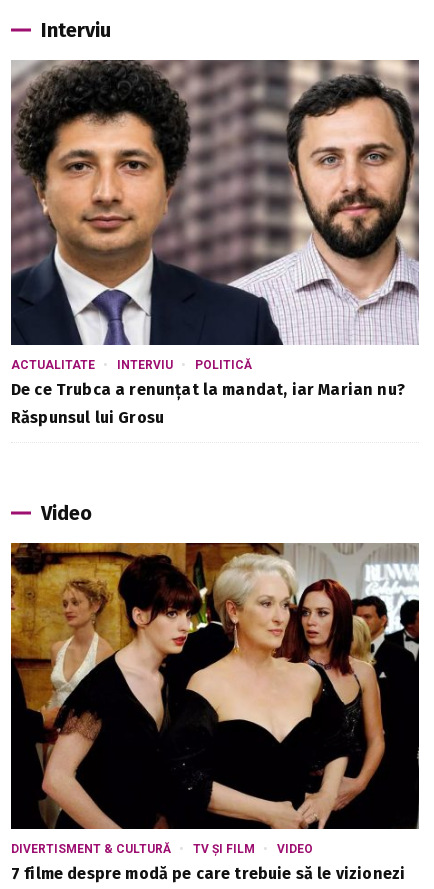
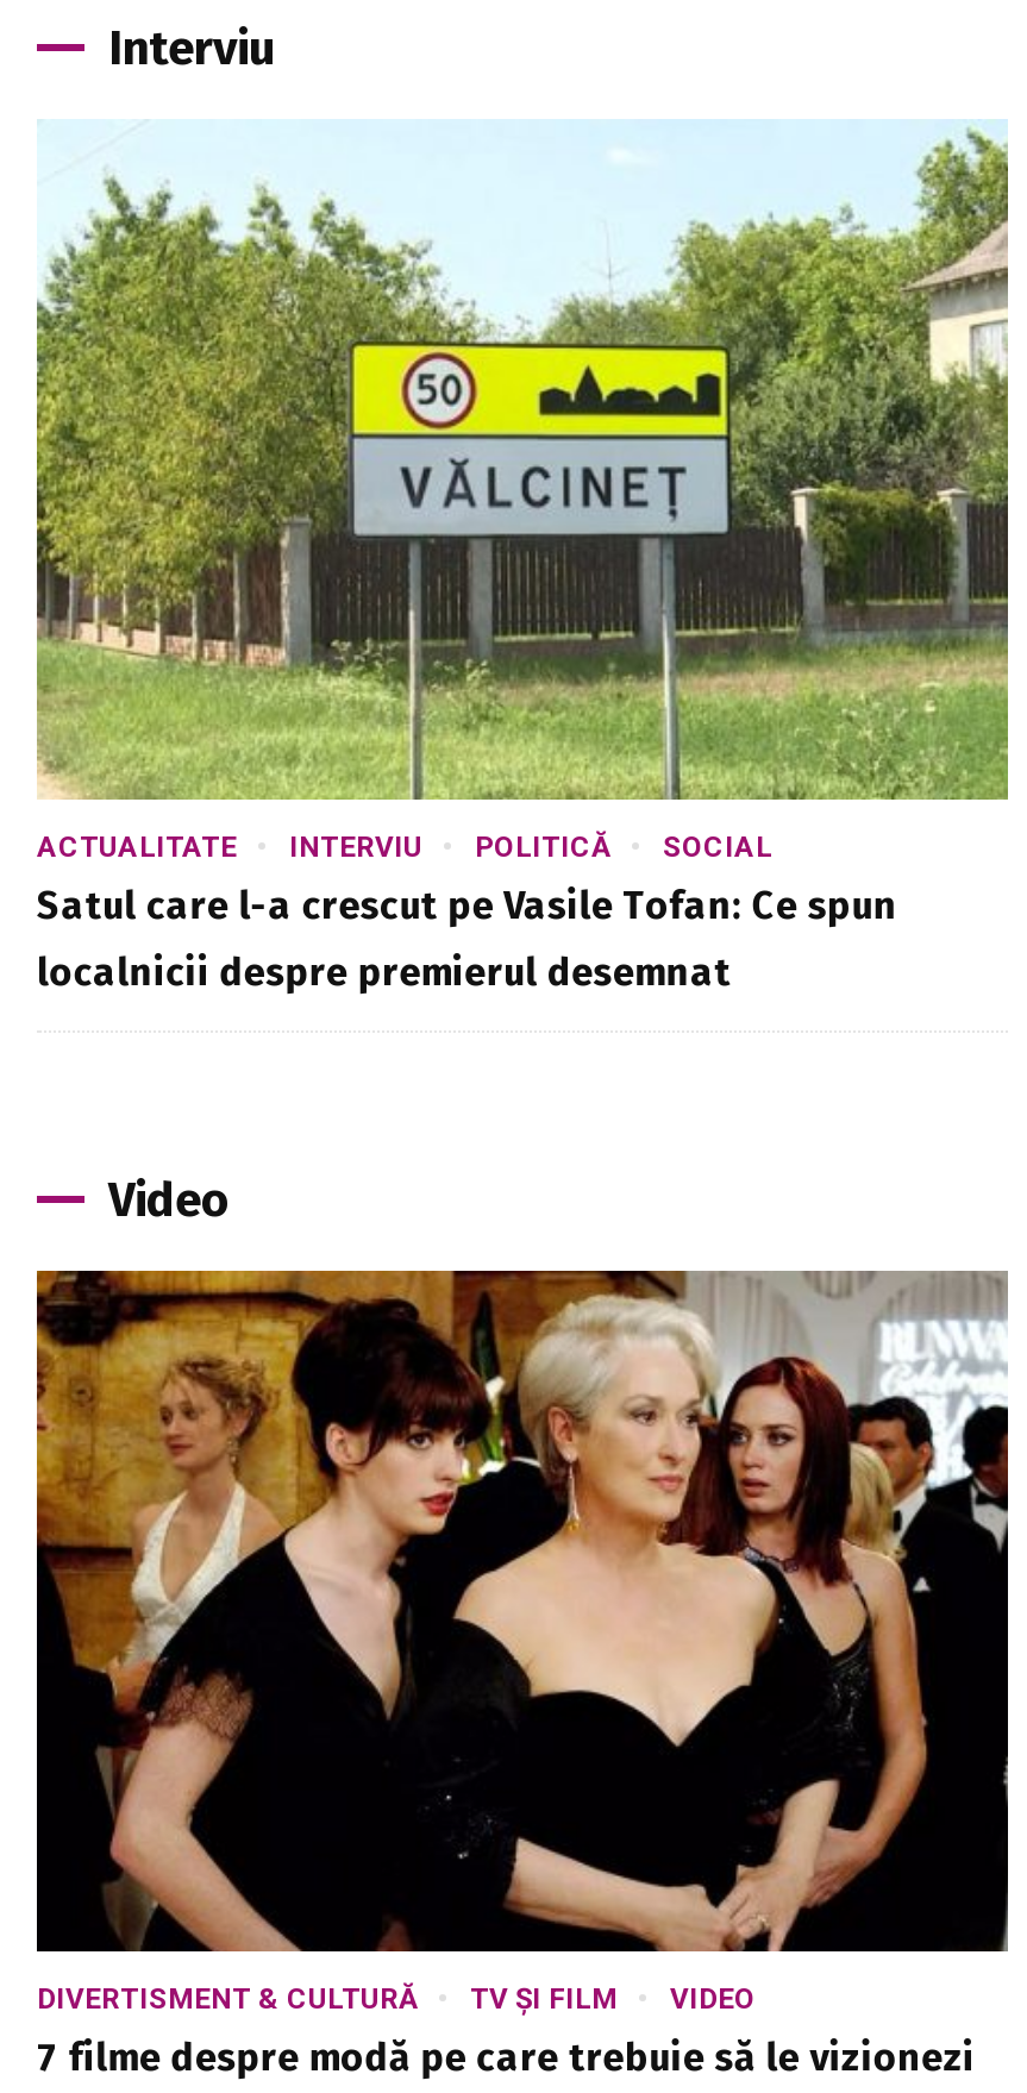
[10,59,420,399] [image] | De ce Trubca a renunțat la mandat, iar Marian nu? -> [35,121,1010,928] [image] | SOCIAL | Satul care l-a crescut pe Vasile Tofan: Ce spun
[11,408,164,427] Răspunsul lui Grosu -> [37,950,731,995] localnicii despre premierul desemnat

